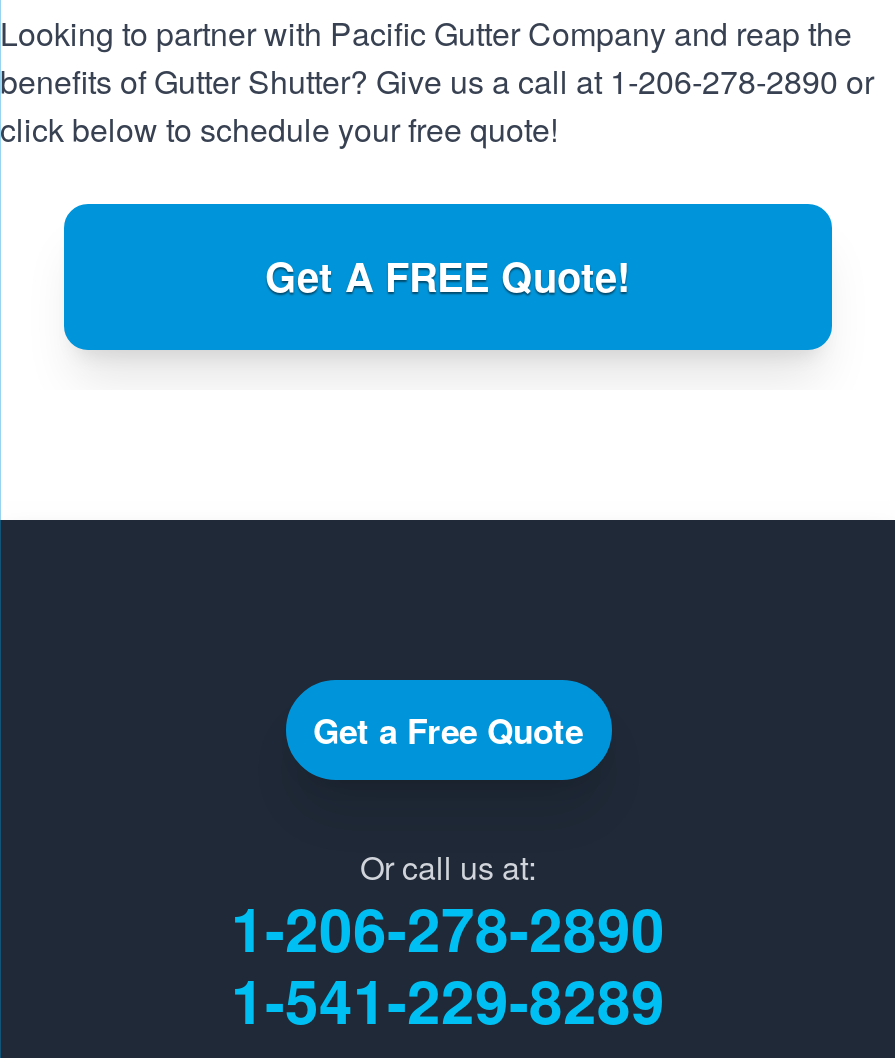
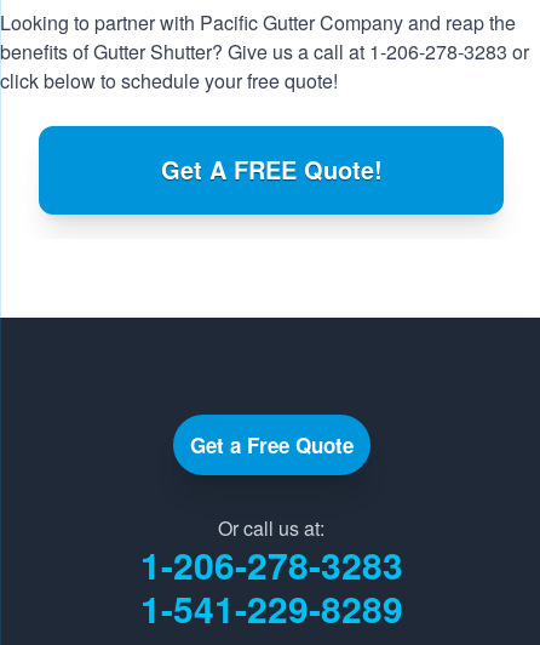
[0,58,874,104] benefits of Gutter Shutter? Give us a call at 1-206-278-2890 or -> [0,38,529,66] benefits of Gutter Shutter? Give us a call at 1-206-278-3283 or
[231,884,665,970] 1-206-278-2890 -> [140,539,403,591] 1-206-278-3283

